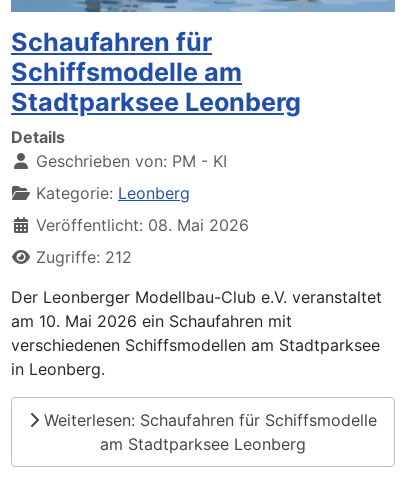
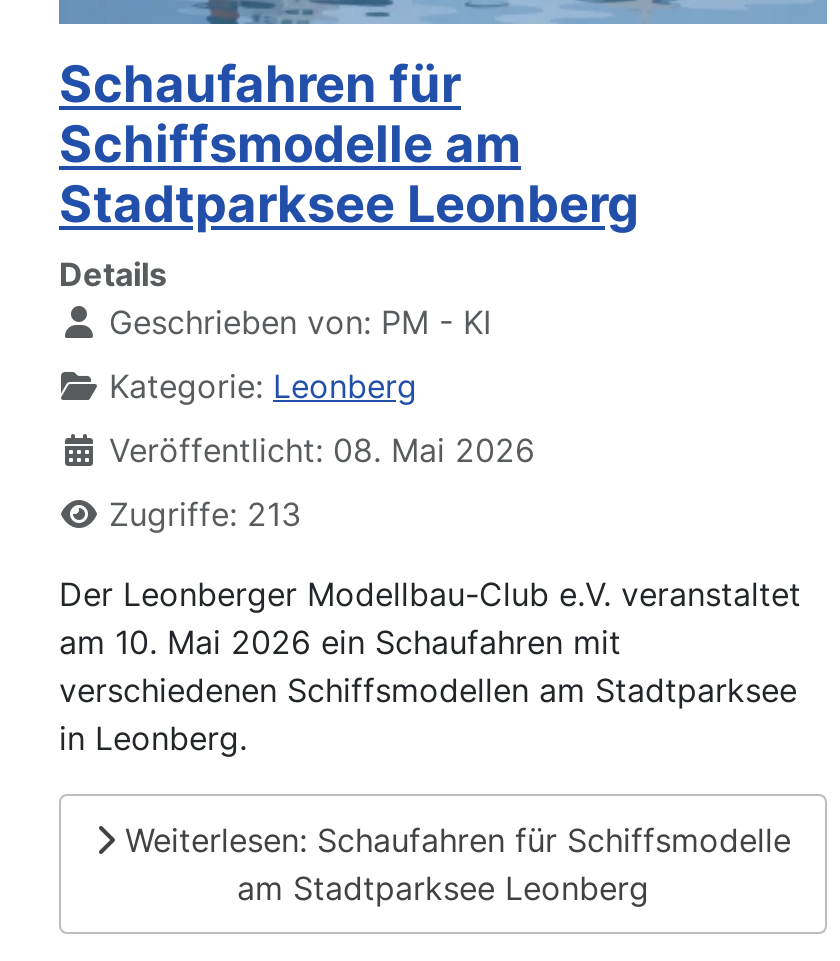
[36,247,132,267] Zugriffe: 212 -> [109,495,301,535] Zugriffe: 213

